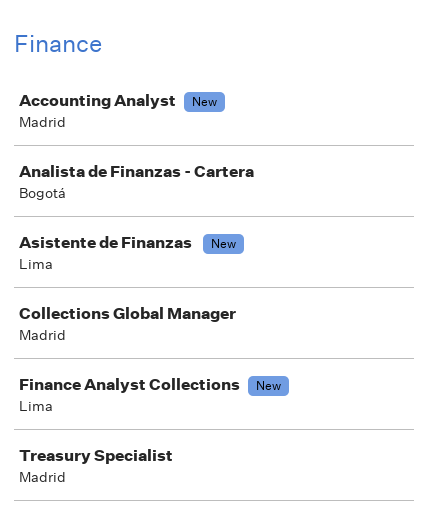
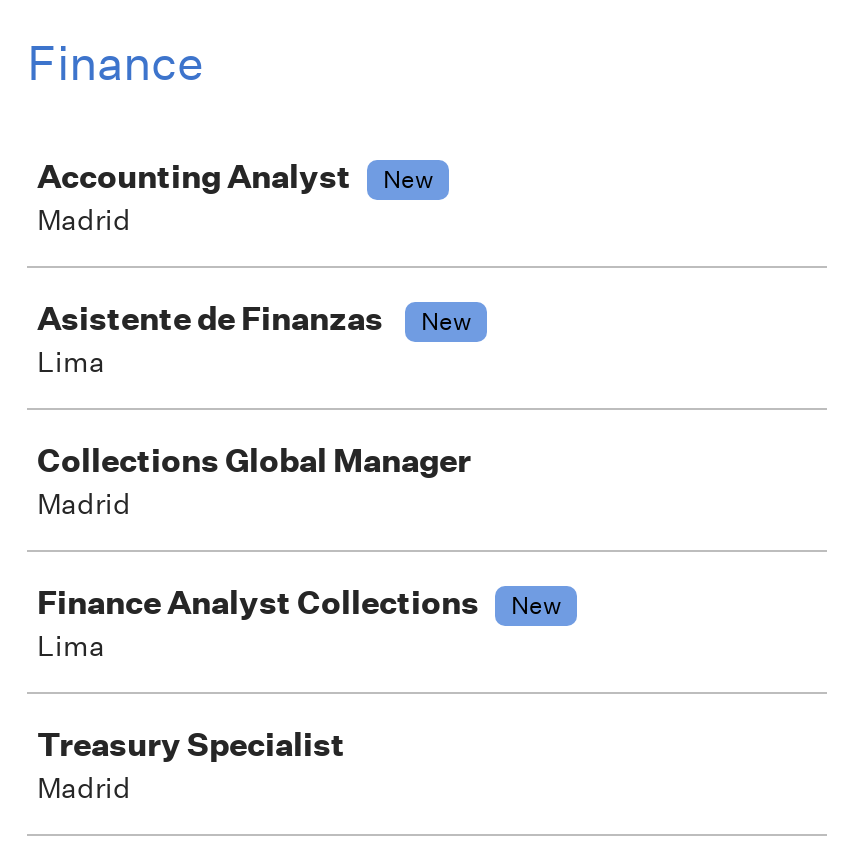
[19,161,254,202] Analista de Finanzas - Cartera | Bogotá -> none

